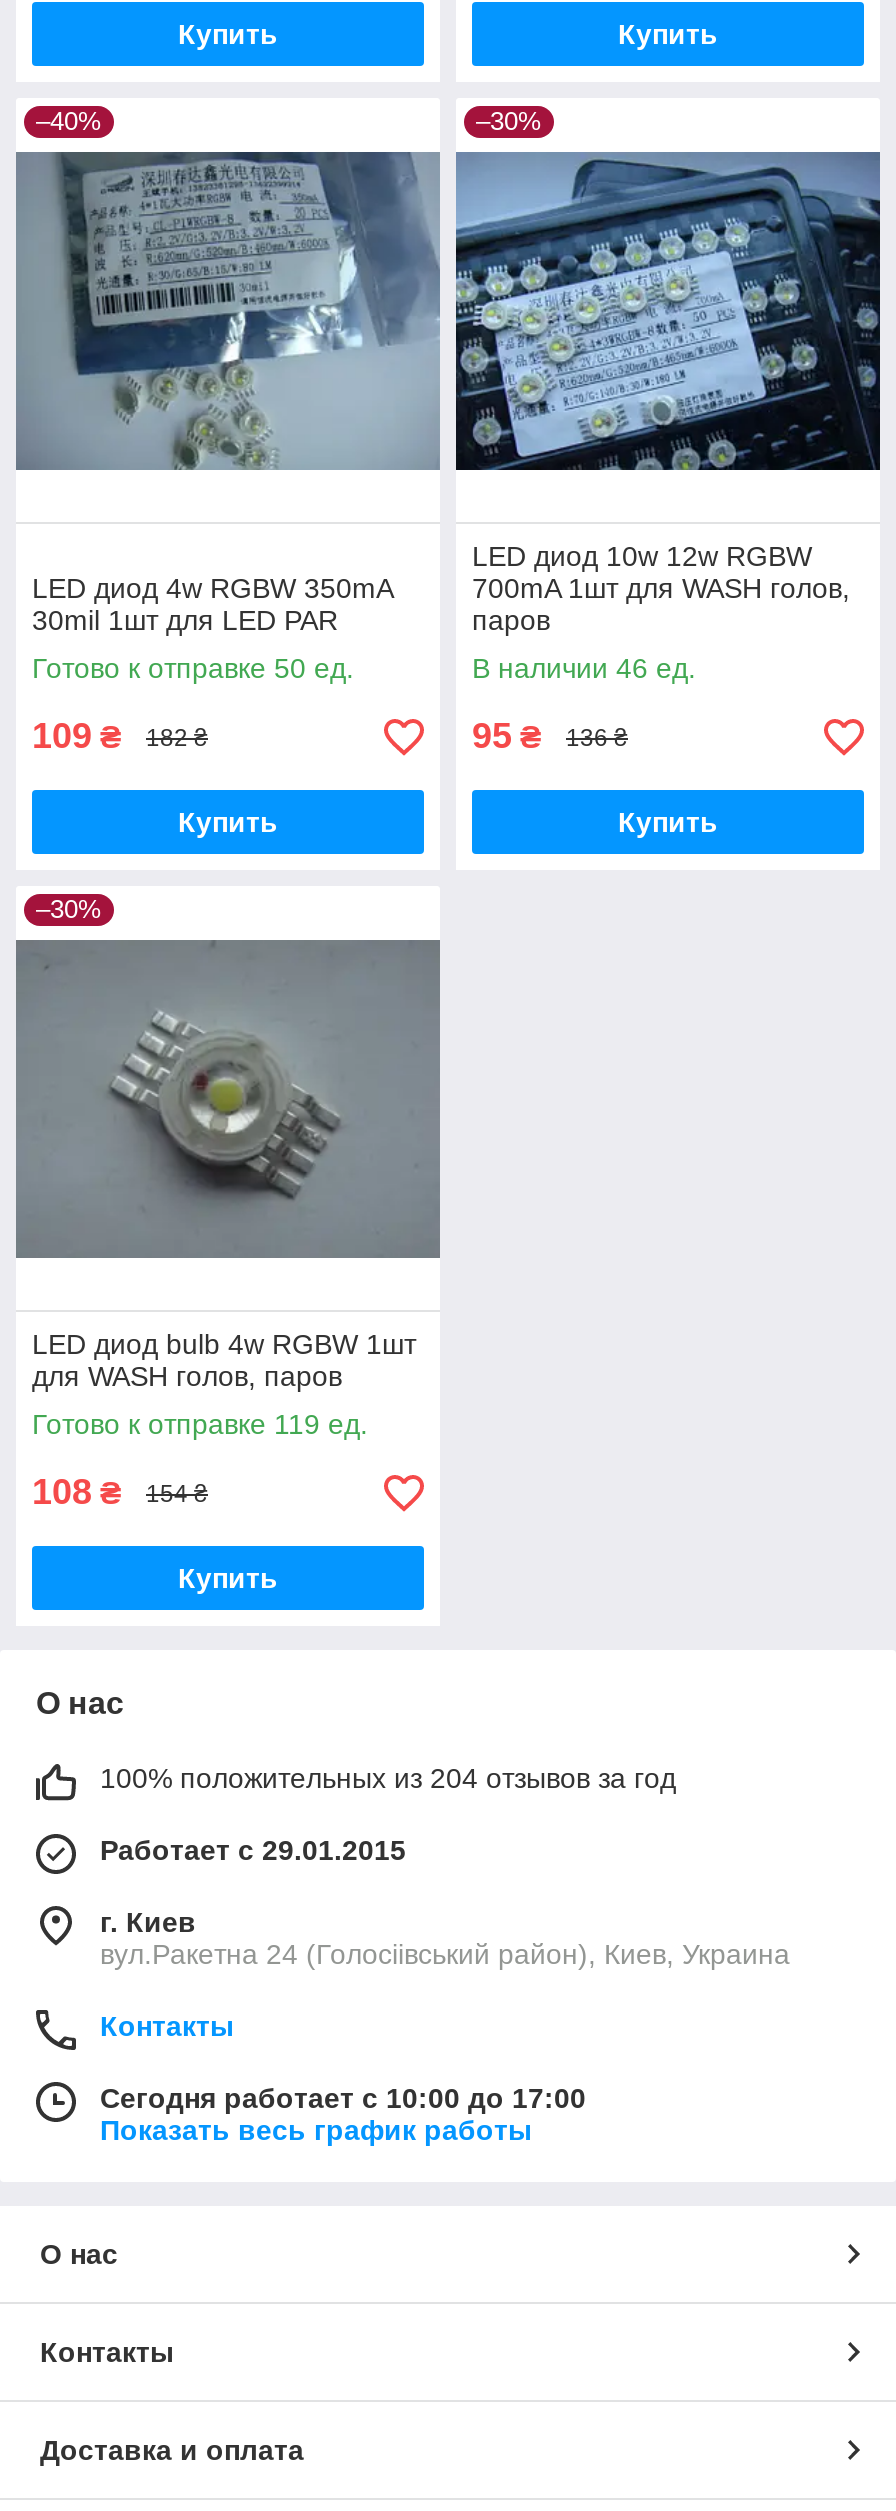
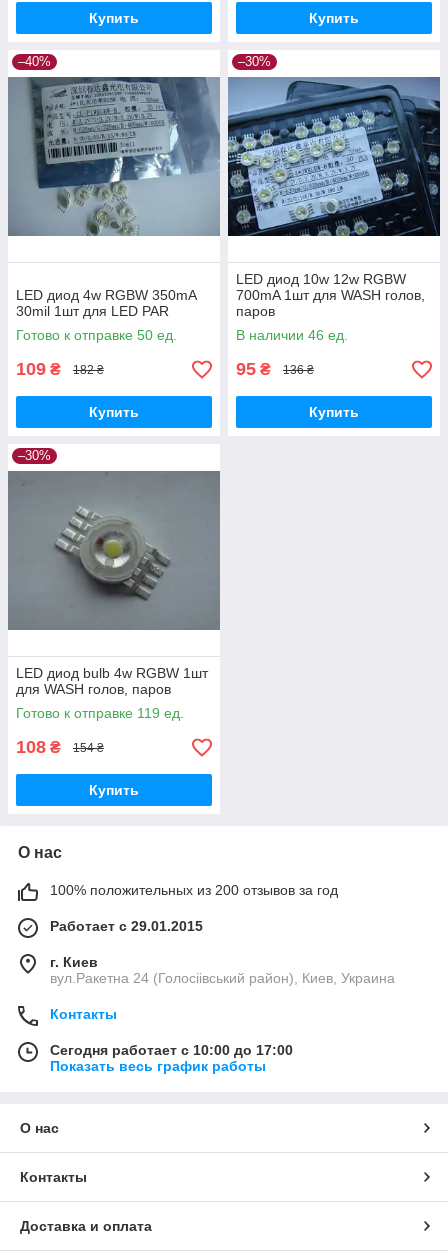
[100,1763,676,1795] 100% положительных из 204 отзывов за год -> [50,882,338,898] 100% положительных из 200 отзывов за год

